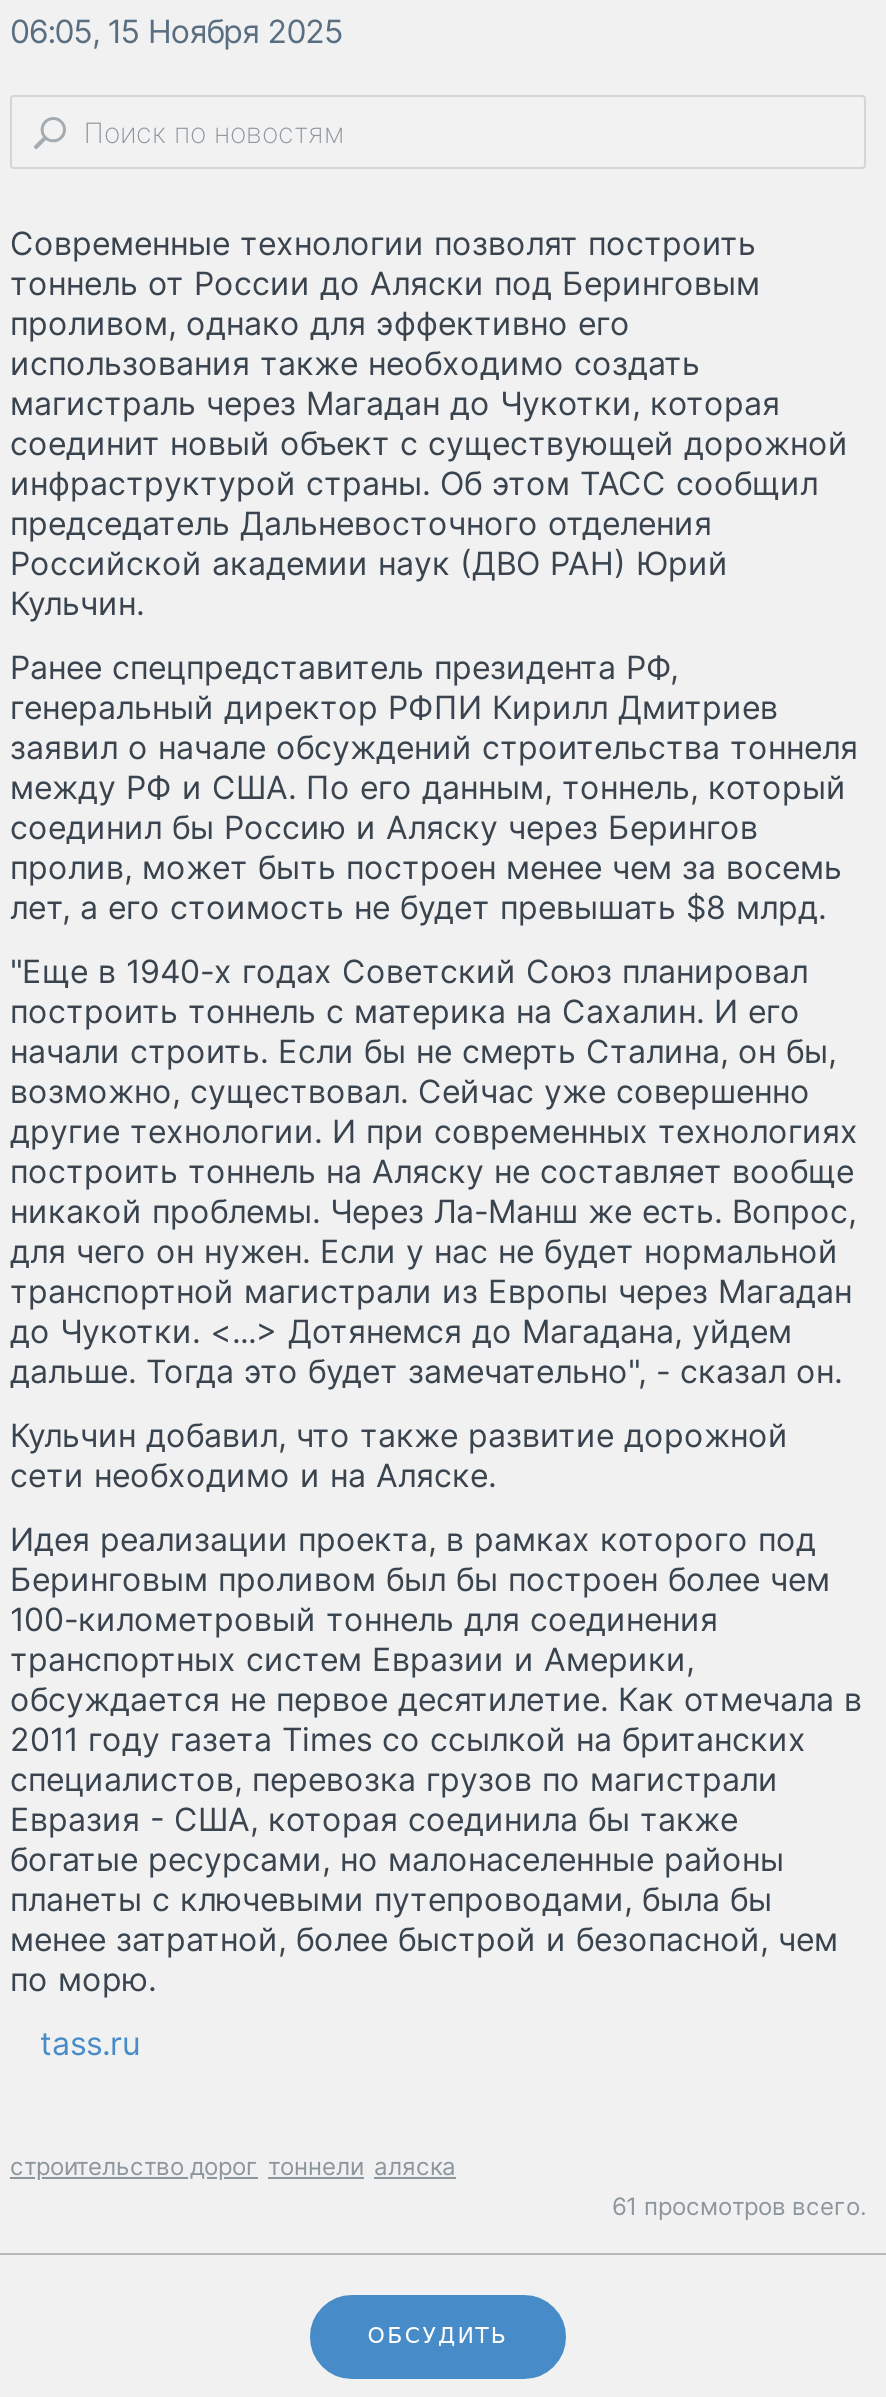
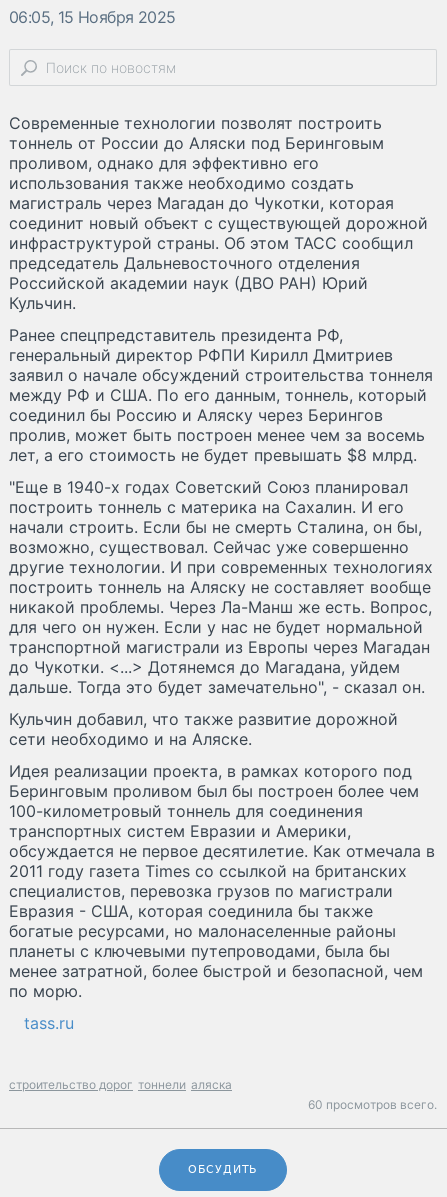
[612,2191,866,2221] 61 просмотров всего. -> [308,1097,437,1112] 60 просмотров всего.

